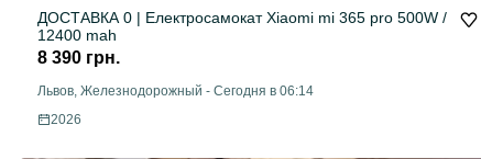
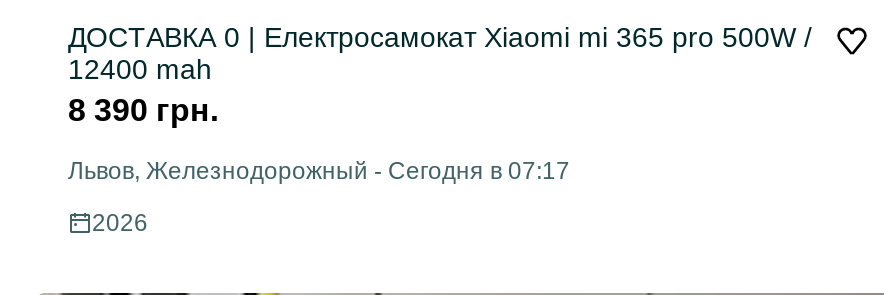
[37,84,314,99] Львов, Железнодорожный - Сегодня в 06:14 -> [68,158,570,186] Львов, Железнодорожный - Сегодня в 07:17

